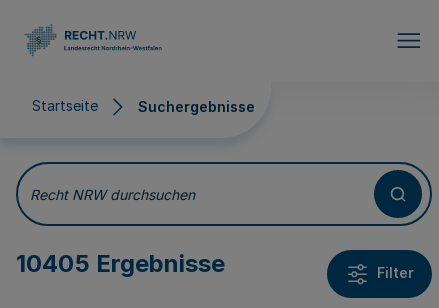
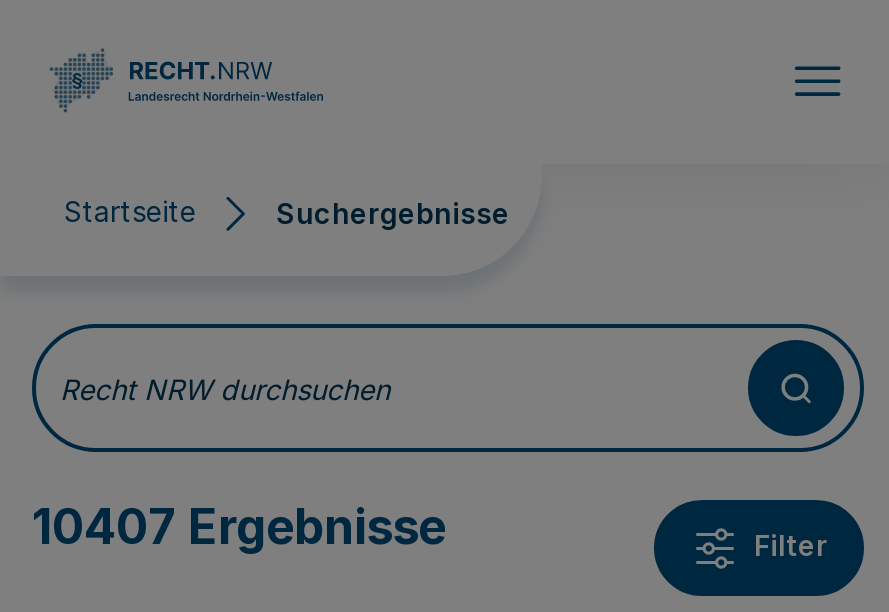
[16,249,225,278] 10405 Ergebnisse -> [32,498,446,556] 10407 Ergebnisse

